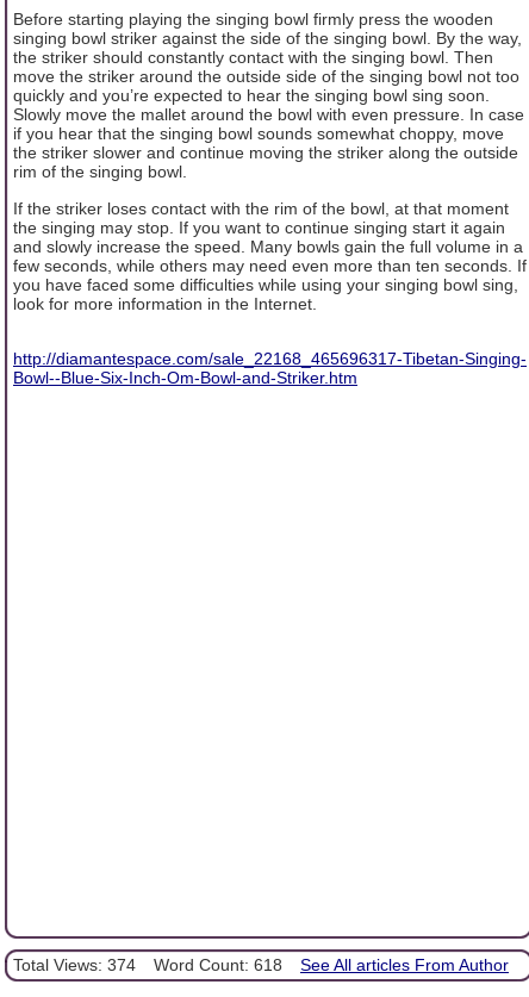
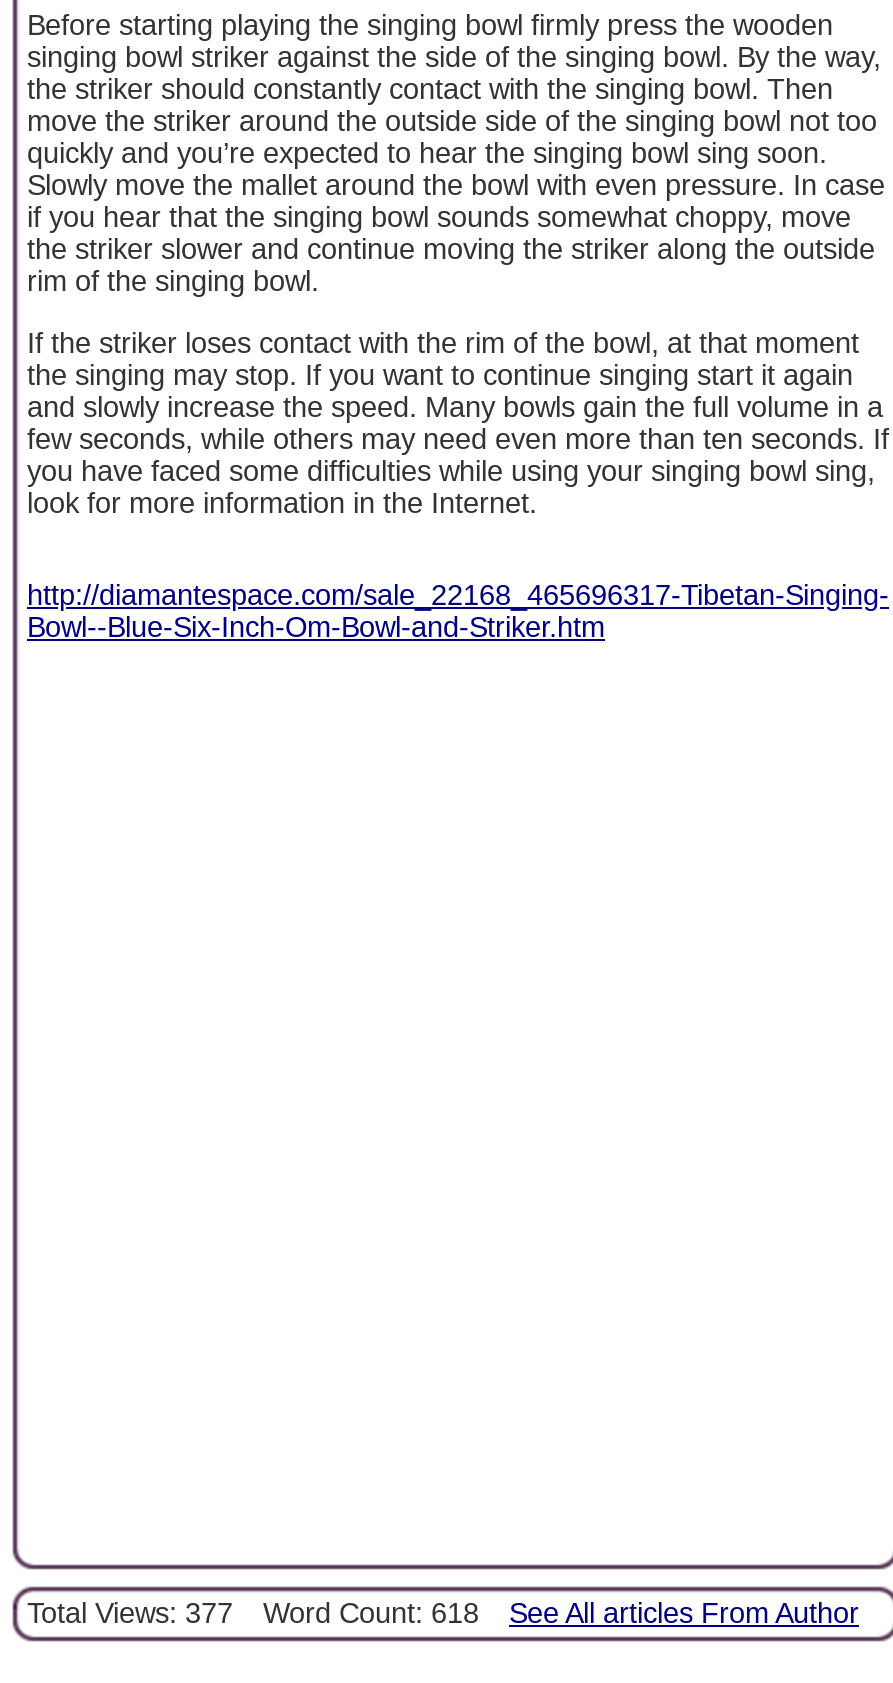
[13,956,509,975] Total Views: 374 Word Count: 618 See All articles From Author -> [27,1598,859,1630] Total Views: 377 Word Count: 618 See All articles From Author

